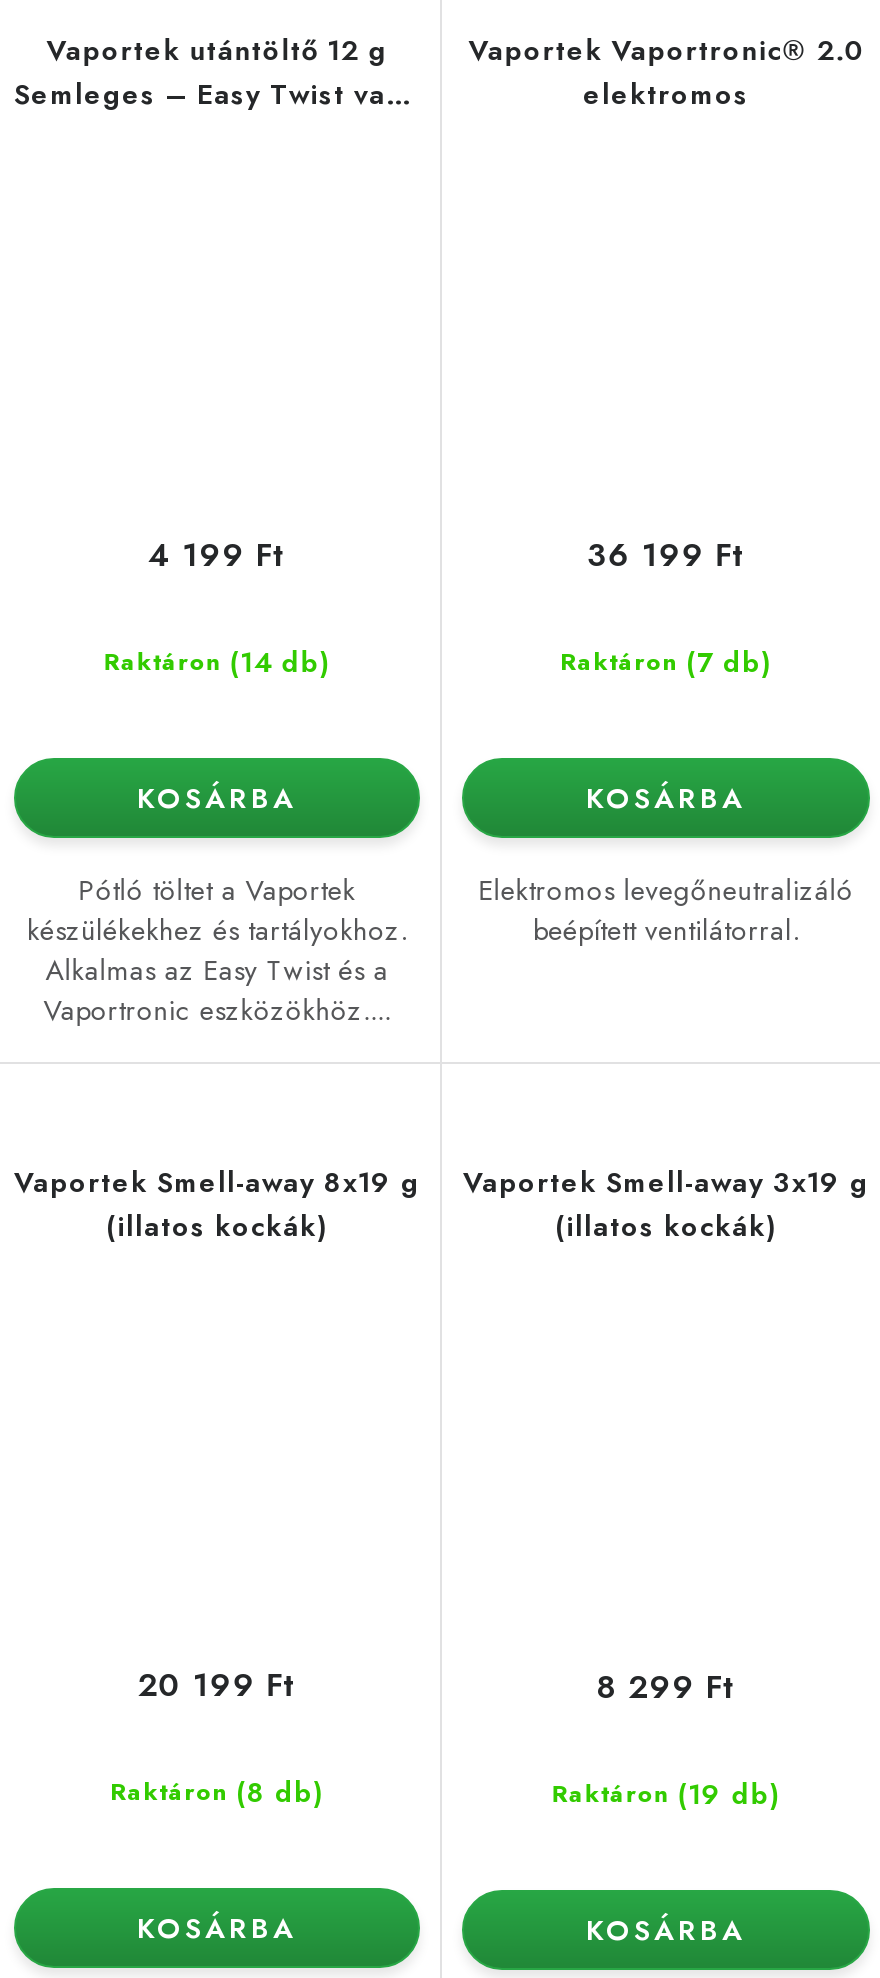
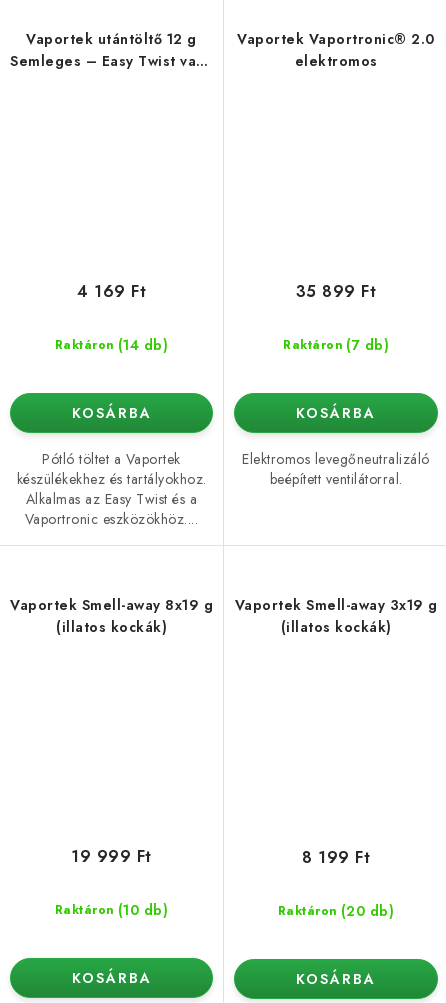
[148,531,286,577] 4 199 Ft -> [77,280,146,303] 4 169 Ft
[586,533,746,579] 36 199 Ft -> [296,280,376,303] 35 899 Ft
[138,1662,296,1708] 20 199 Ft -> [71,845,152,868] 19 999 Ft
[596,1664,736,1710] 8 299 Ft -> [302,846,370,869] 8 199 Ft
[110,1772,324,1812] Raktáron (8 db) -> [55,900,168,920] Raktáron (10 db)
[552,1774,780,1814] Raktáron (19 db) -> [278,901,394,921] Raktáron (20 db)

